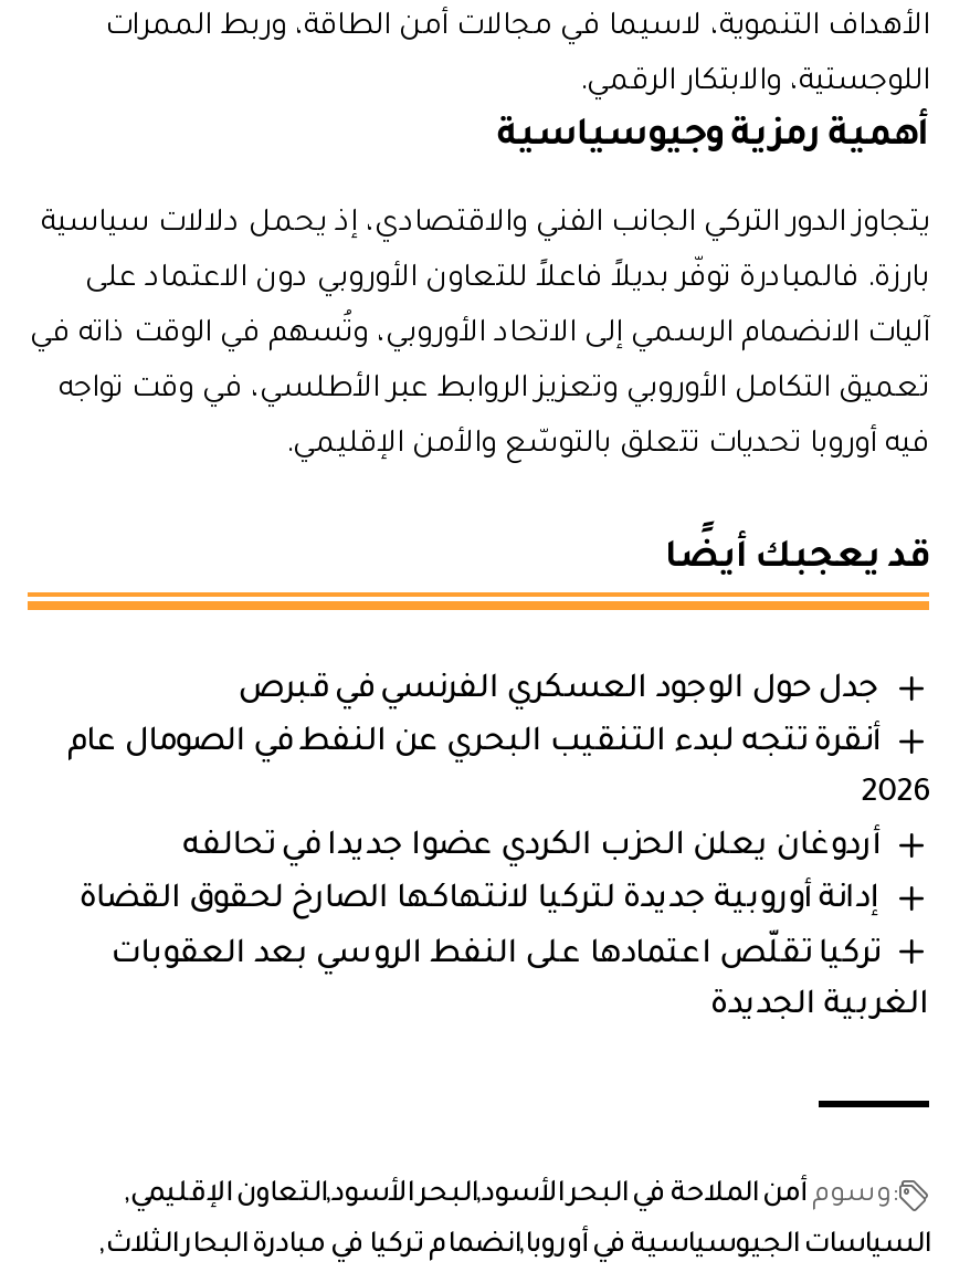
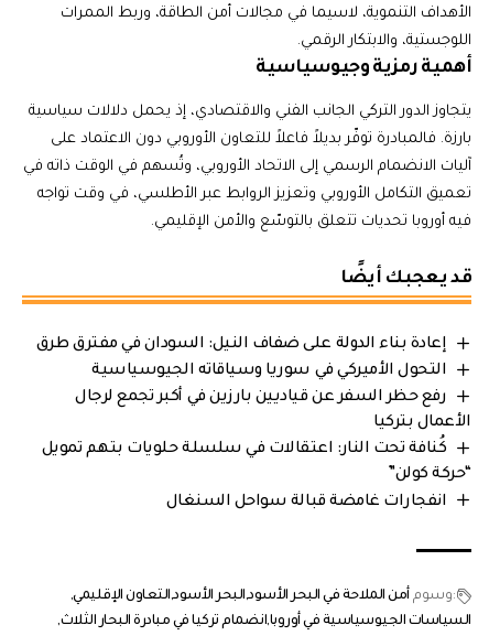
[238,674,879,709] جدل حول الوجود العسكري الفرنسي في قبرص -> [36,336,447,354] إعادة بناء الدولة على ضفاف النيل: السودان في مفترق طرق
[67,727,929,814] أنقرة تتجه لبدء التنقيب البحري عن النفط في الصومال عام | 2026 -> [92,363,447,380] التحول الأميركي في سوريا وسياقاته الجيوسياسية
[183,832,879,867] أردوغان يعلن الحزب الكردي عضوا جديدا في تحالفه -> [75,389,471,432] رفع حظر السفر عن قياديين بارزين في أكبر تجمع لرجال | الأعمال بتركيا
[79,885,879,920] إدانة أوروبية جديدة لتركيا لانتهاكها الصارخ لحقوق القضاة -> [41,441,471,484] كُنافة تحت النار: اعتقالات في سلسلة حلويات بتهم تمويل | “حركة كولن”
[111,938,929,1024] تركيا تقلّص اعتمادها على النفط الروسي بعد العقوبات | الغربية الجديدة -> [166,493,447,511] انفجارات غامضة قبالة سواحل السنغال

